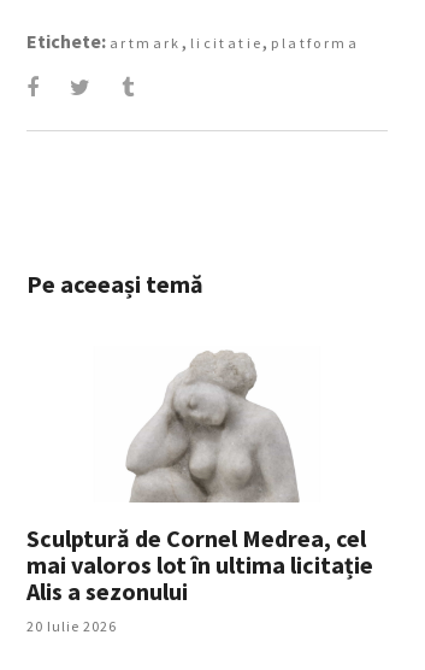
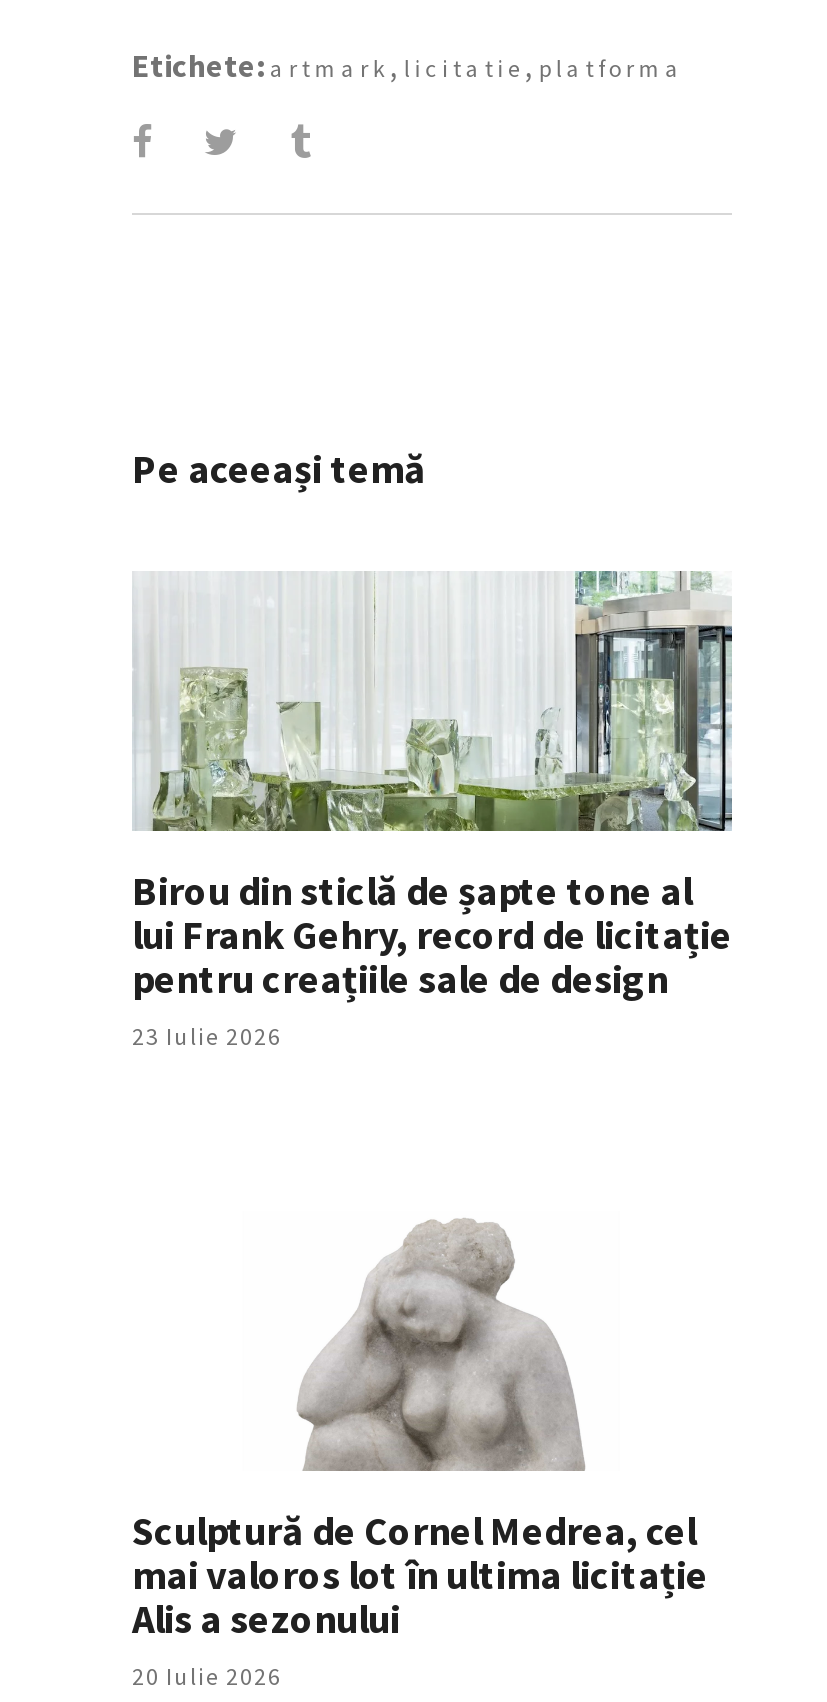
none -> [132,568,734,1051] [image] | Birou din sticlă de șapte tone al | lui Frank Gehry, record de licitație | pentru creațiile sale de design | 23 Iulie 2026

